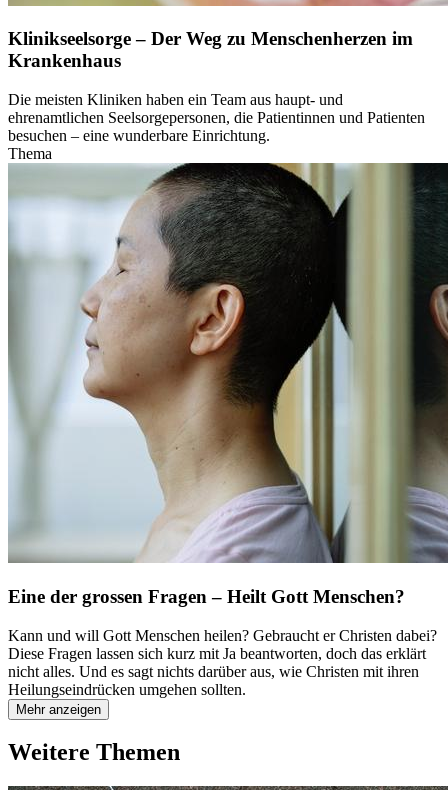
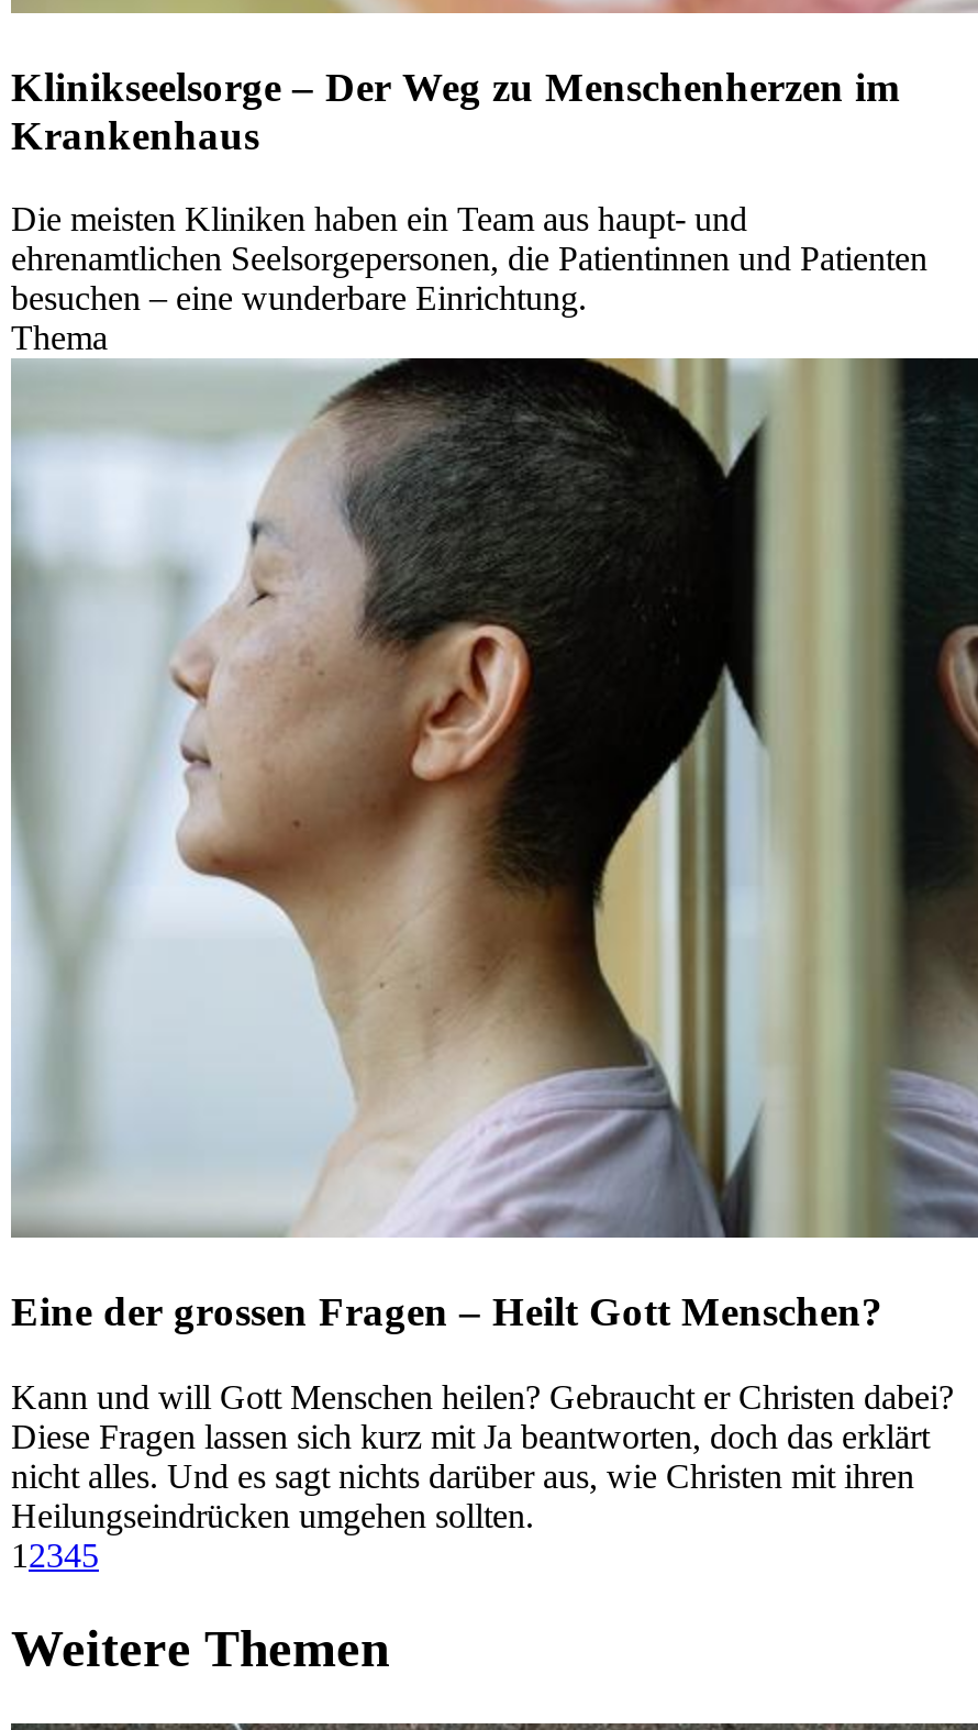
[16,701,101,716] Mehr anzeigen -> [11,1535,99,1573] 1 2345

